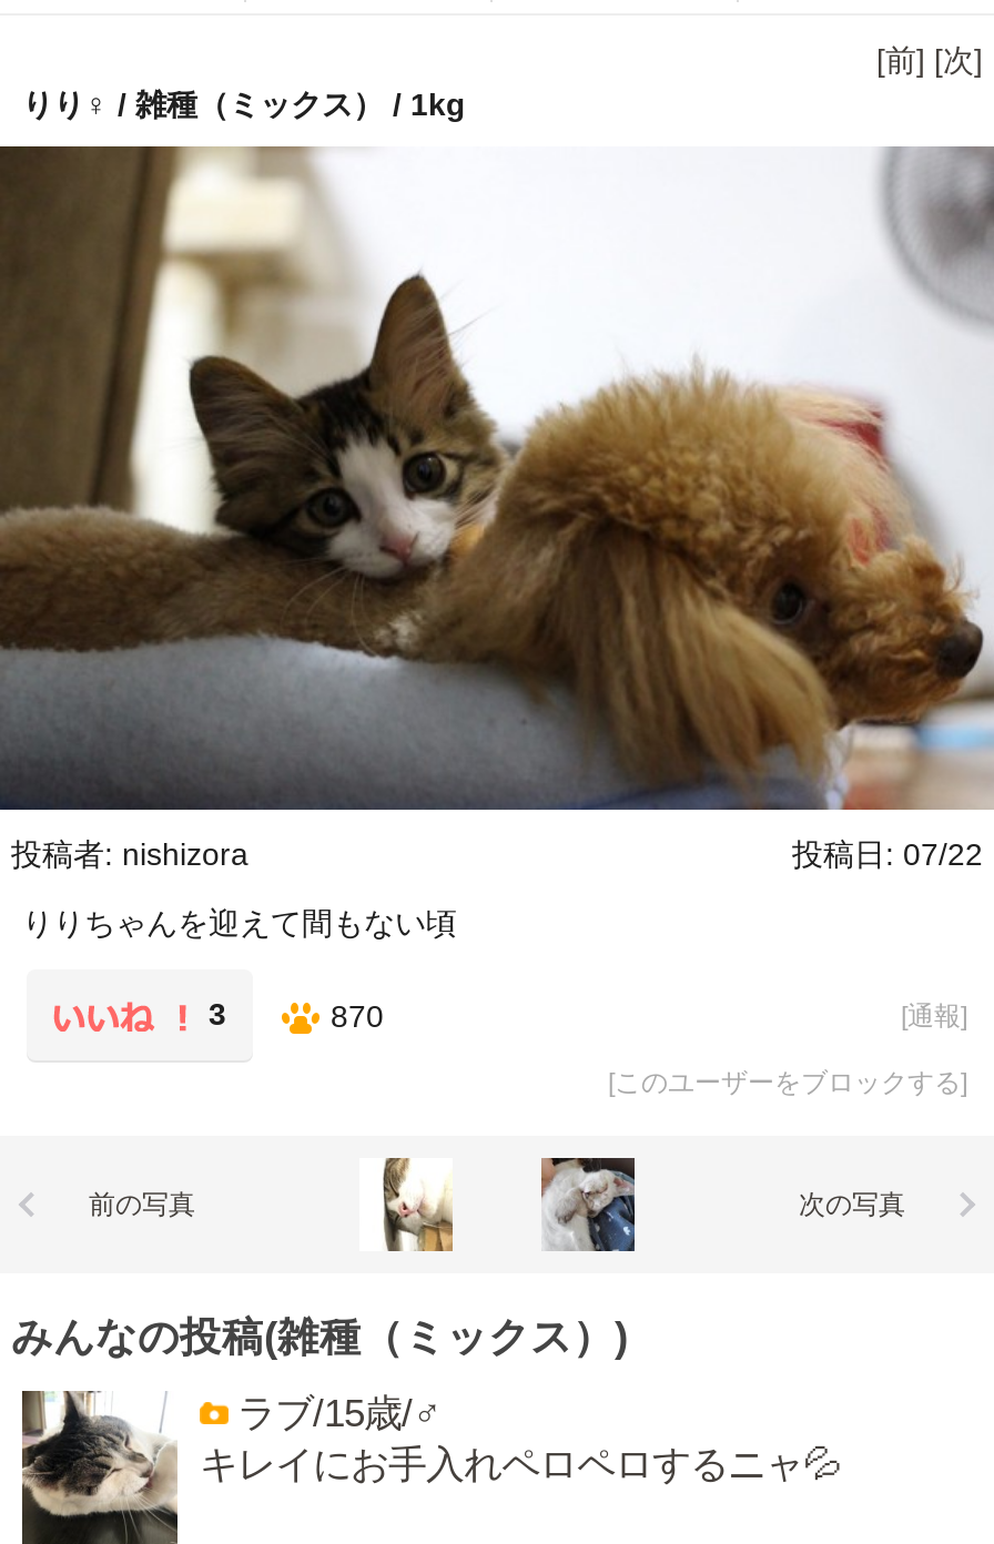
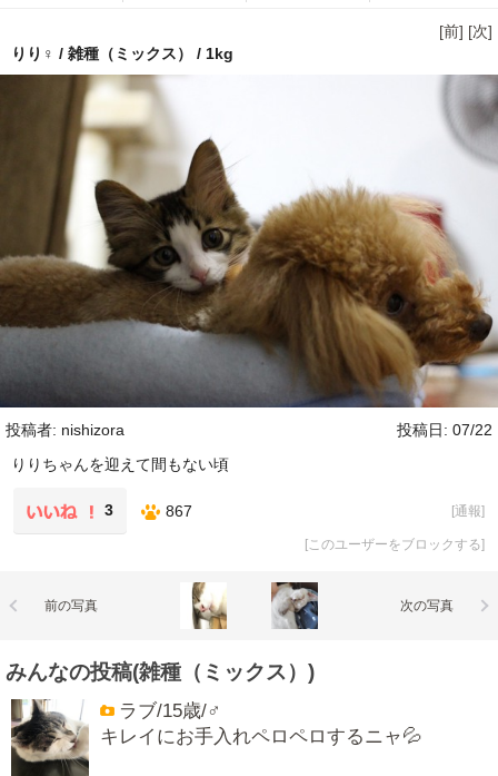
[331,998,384,1033] 870 -> [166,502,192,520] 867

